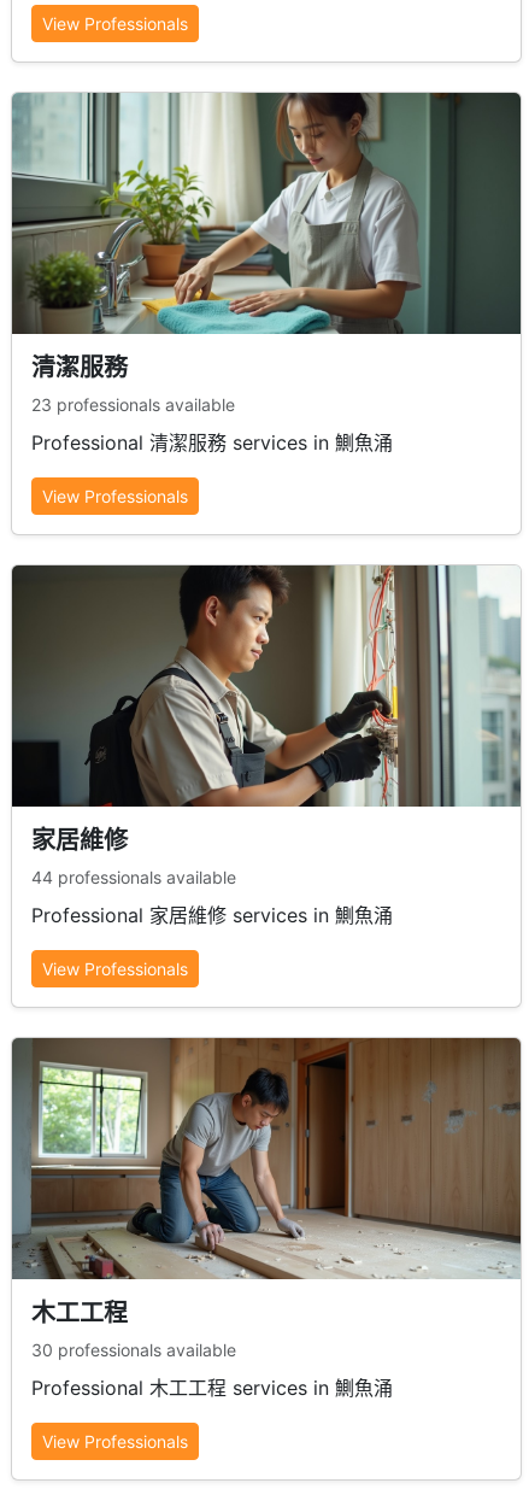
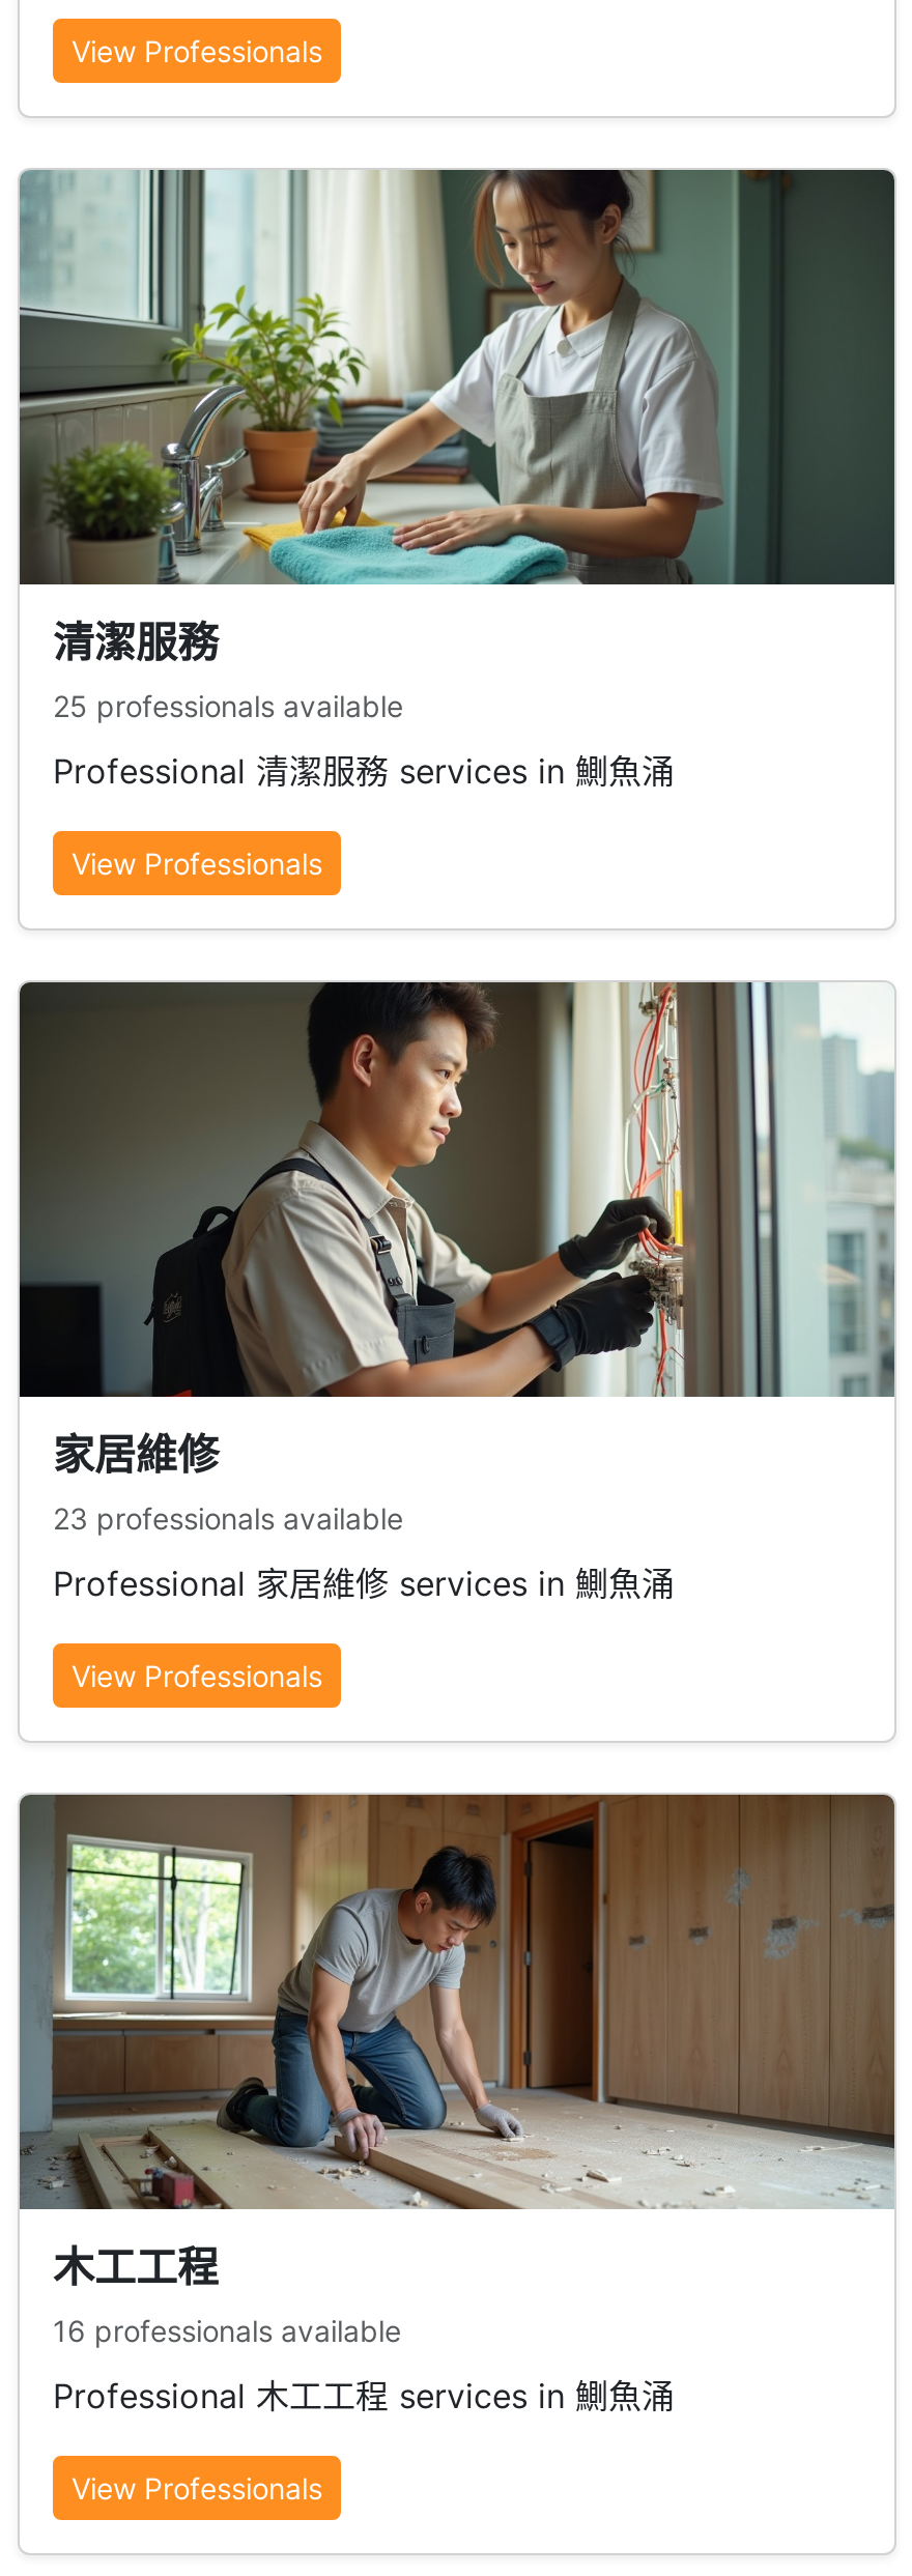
none -> [53,688,403,723] 25 professionals available
moved [31,394,235,415] -> [53,1500,403,1536]: 23 professionals available
[31,867,236,887] 44 professionals available -> none
[31,1339,236,1360] 30 professionals available -> [53,2313,401,2348] 16 professionals available

